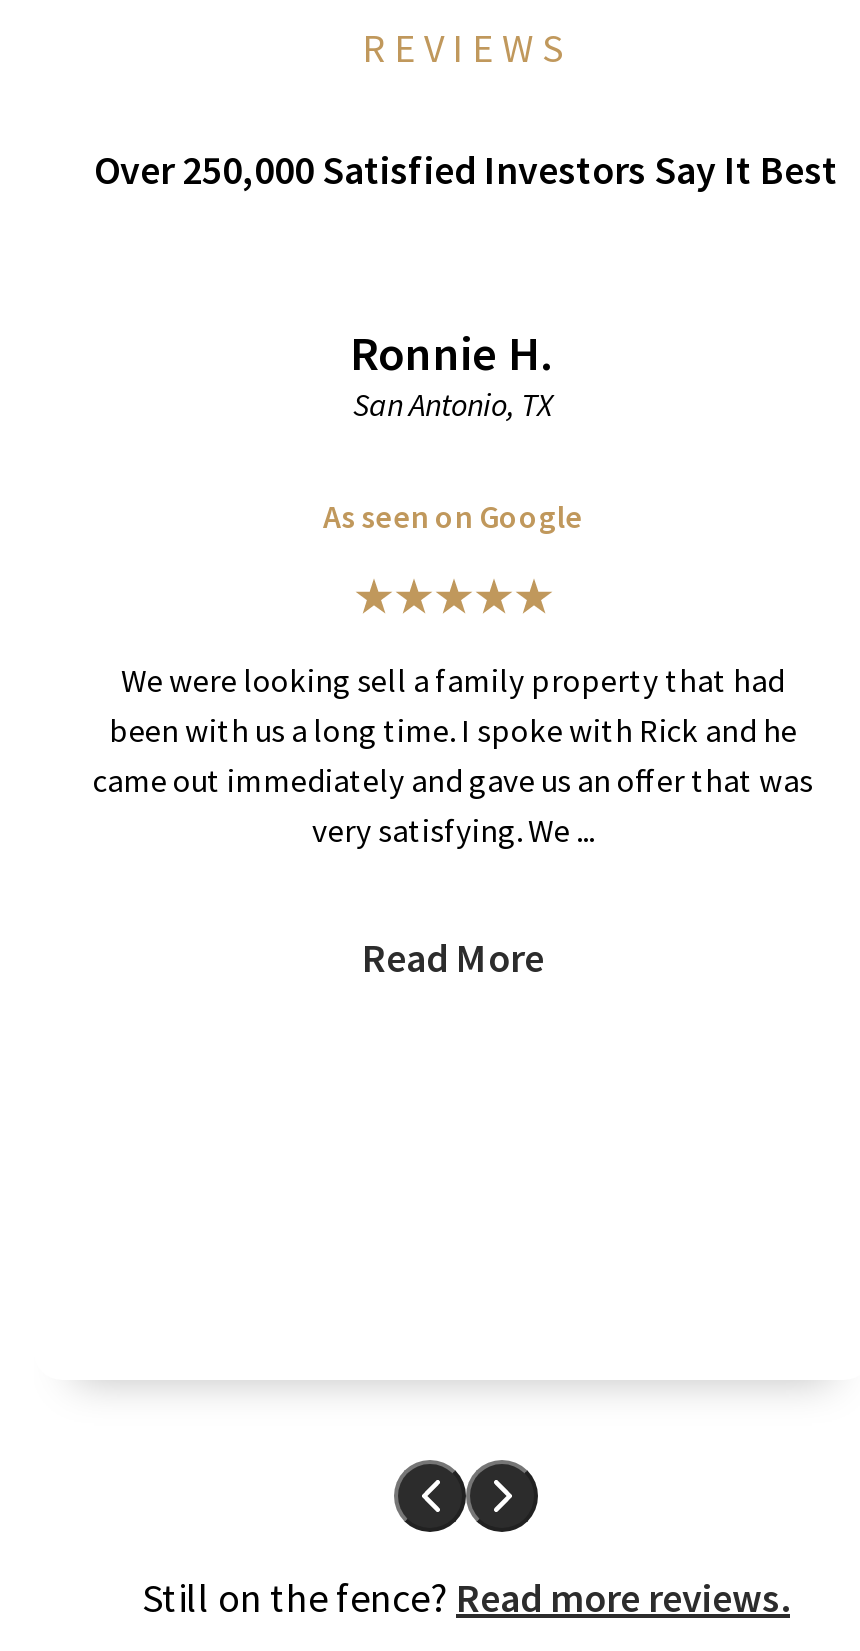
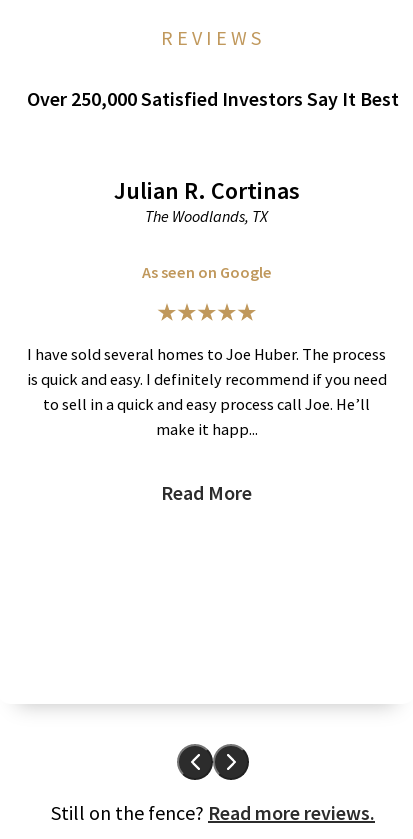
[350,322,556,424] Ronnie H. | San Antonio, TX -> [113,175,299,226] Julian R. Cortinas | The Woodlands, TX
[93,660,813,850] We were looking sell a family property that had | been with us a long time. I spoke with Rick and he | came out immediately and gave us an offer that was | very satisfying. We ... -> [26,344,386,439] I have sold several homes to Joe Huber. The process | is quick and easy. I definitely recommend if you need | to sell in a quick and easy process call Joe. He’ll | make it happ...

